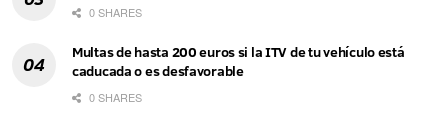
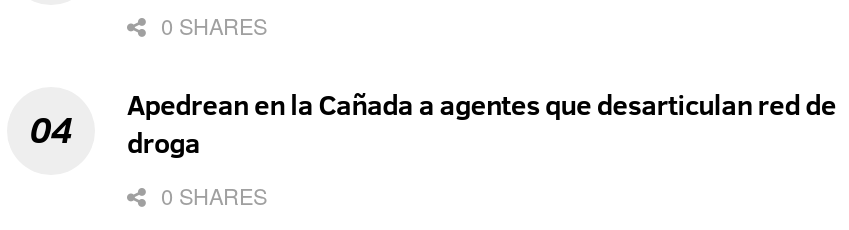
[72,42,405,81] Multas de hasta 200 euros si la ITV de tu vehículo está | caducada o es desfavorable -> [127,84,836,162] Apedrean en la Cañada a agentes que desarticulan red de | droga

